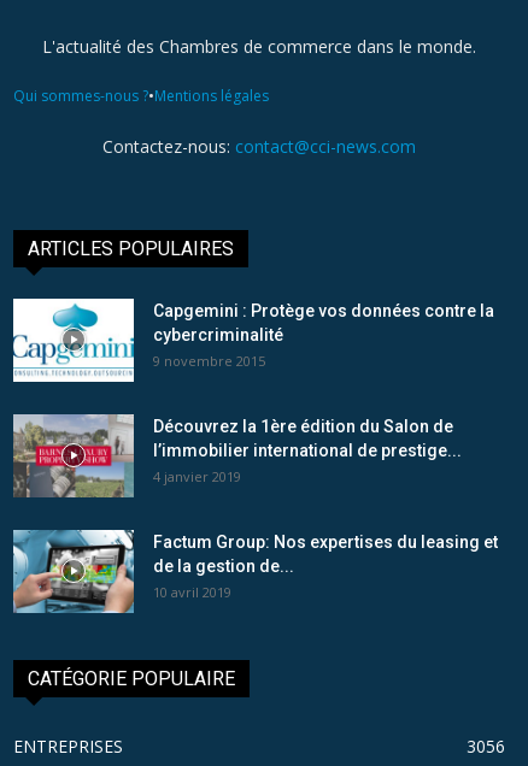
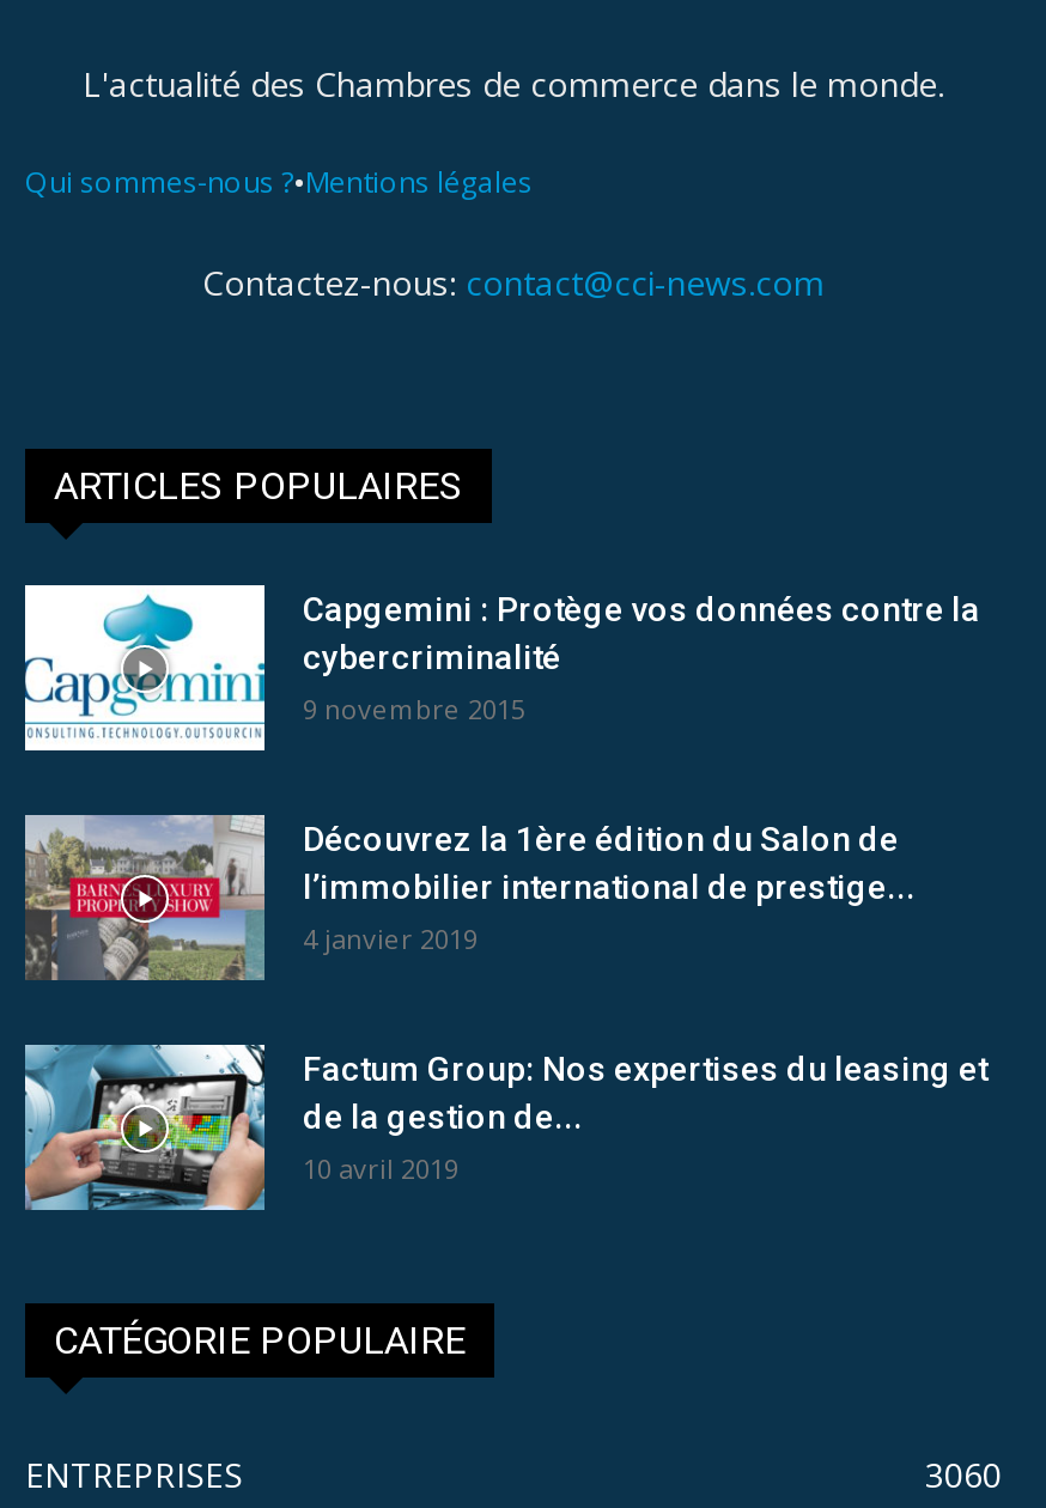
[467,735,505,757] 3056 -> [925,1453,1002,1498] 3060

